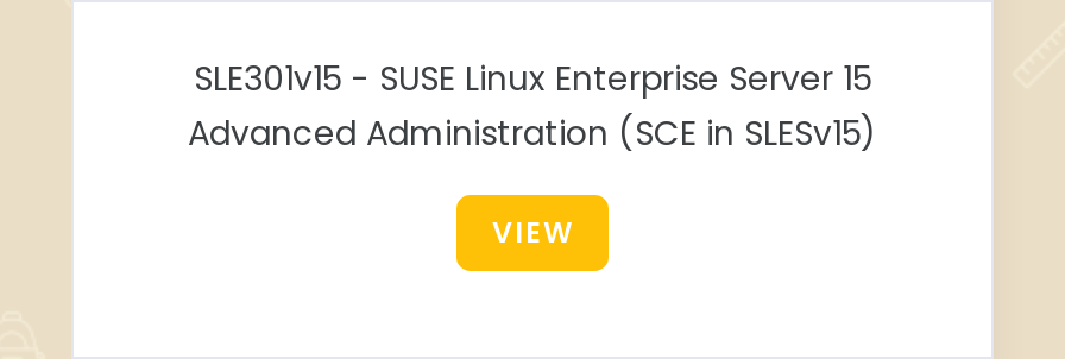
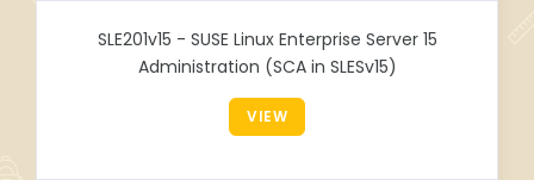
[188,55,877,157] SLE301v15 - SUSE Linux Enterprise Server 15 | Advanced Administration (SCE in SLESv15) -> [97,27,437,79] SLE201v15 - SUSE Linux Enterprise Server 15 | Administration (SCA in SLESv15)

